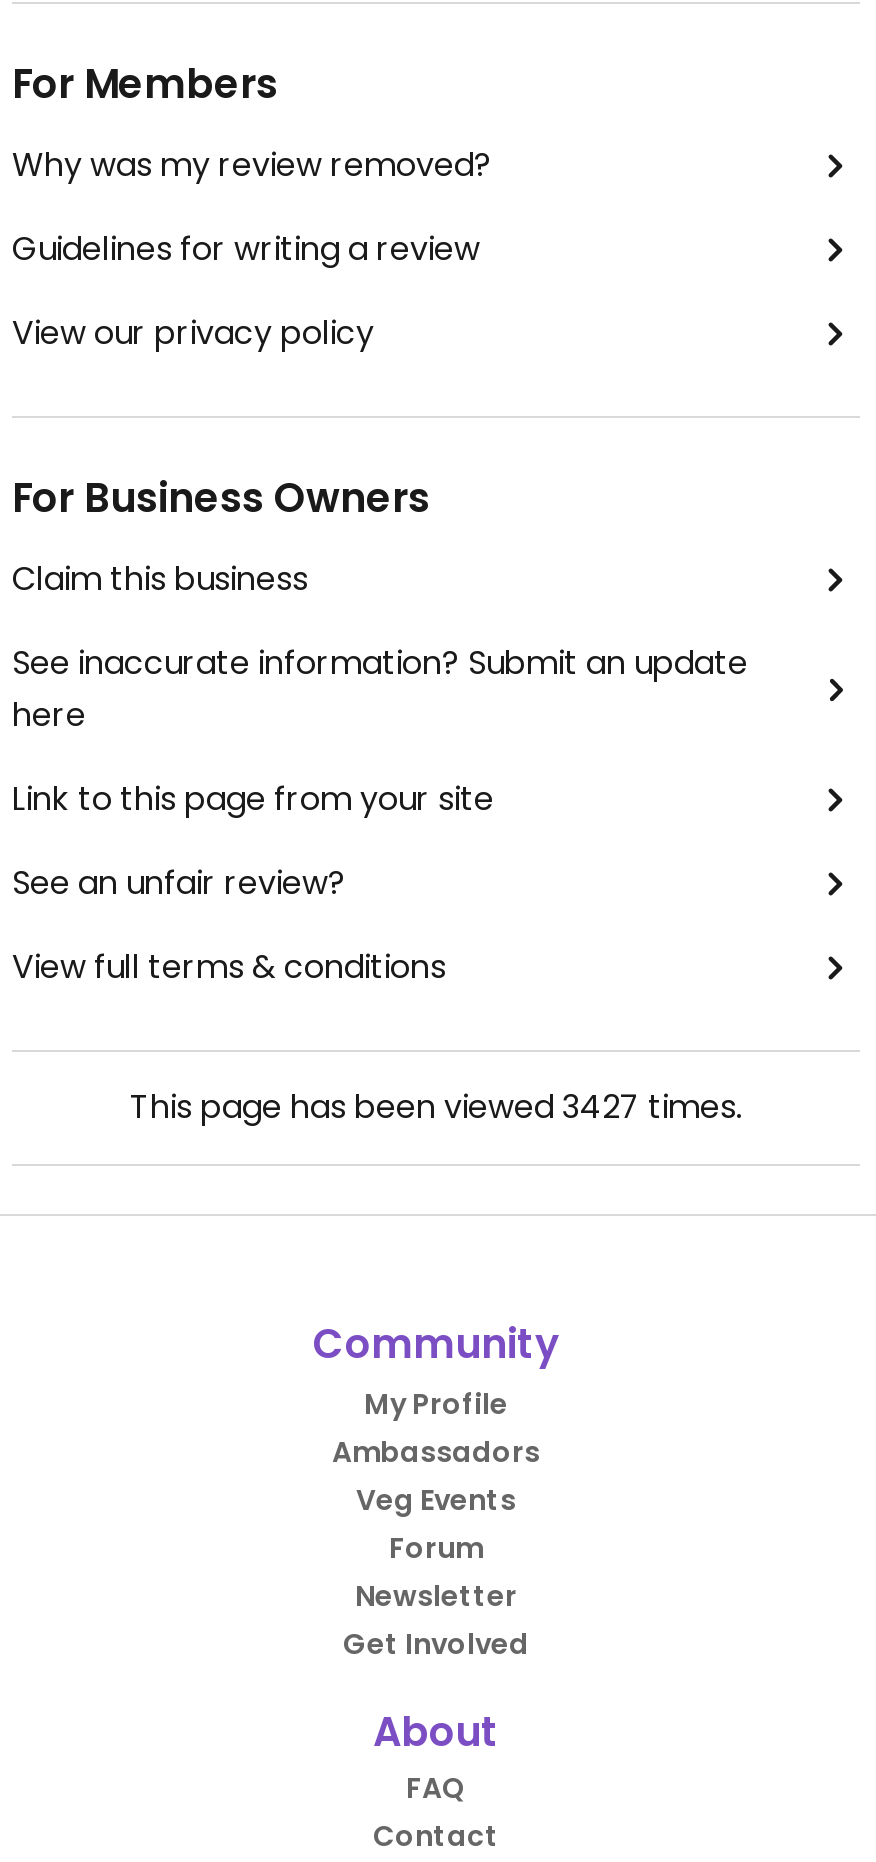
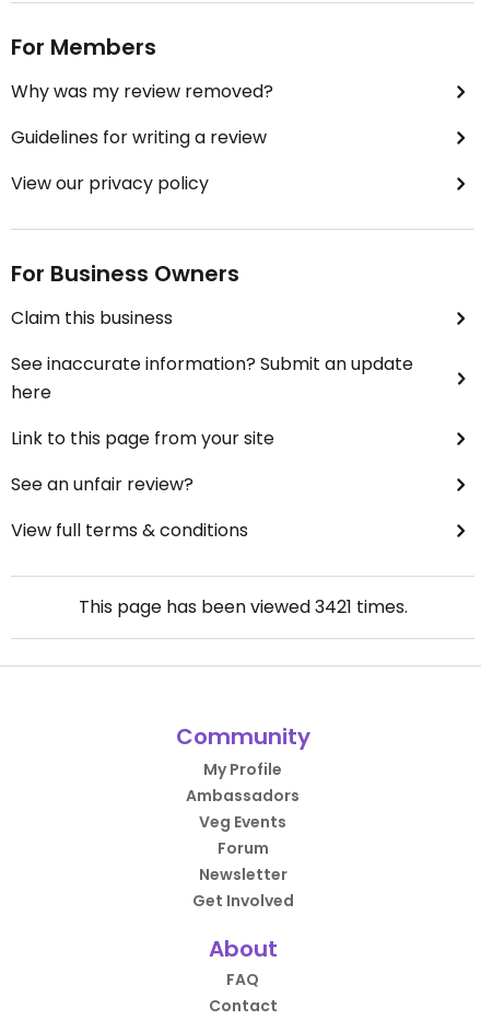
[130,1084,742,1130] This page has been viewed 3427 times. -> [78,594,407,619] This page has been viewed 3421 times.

